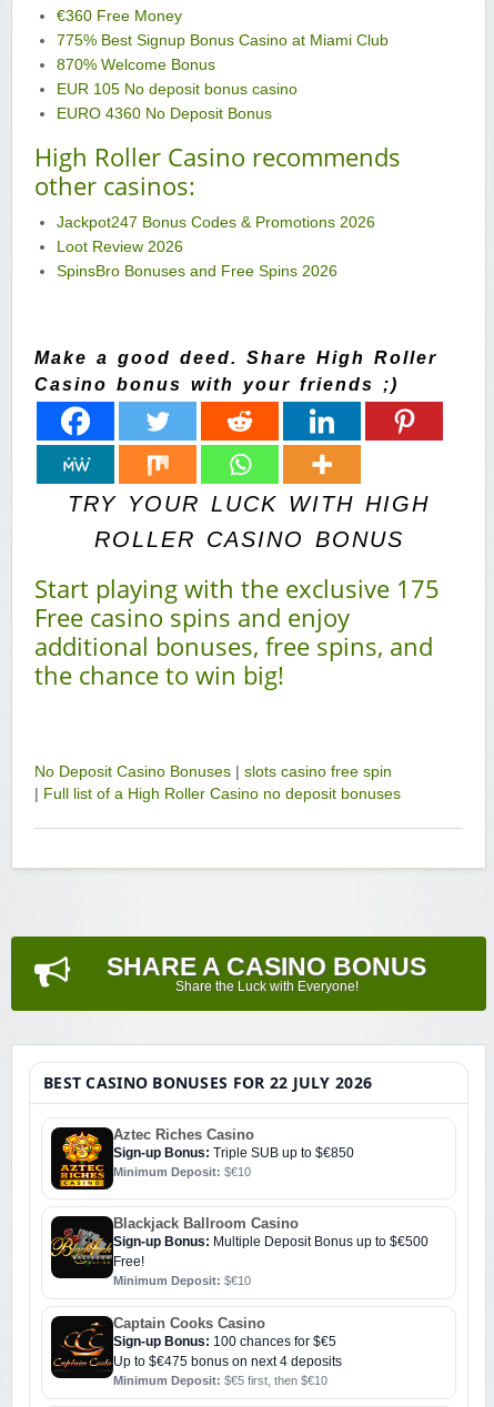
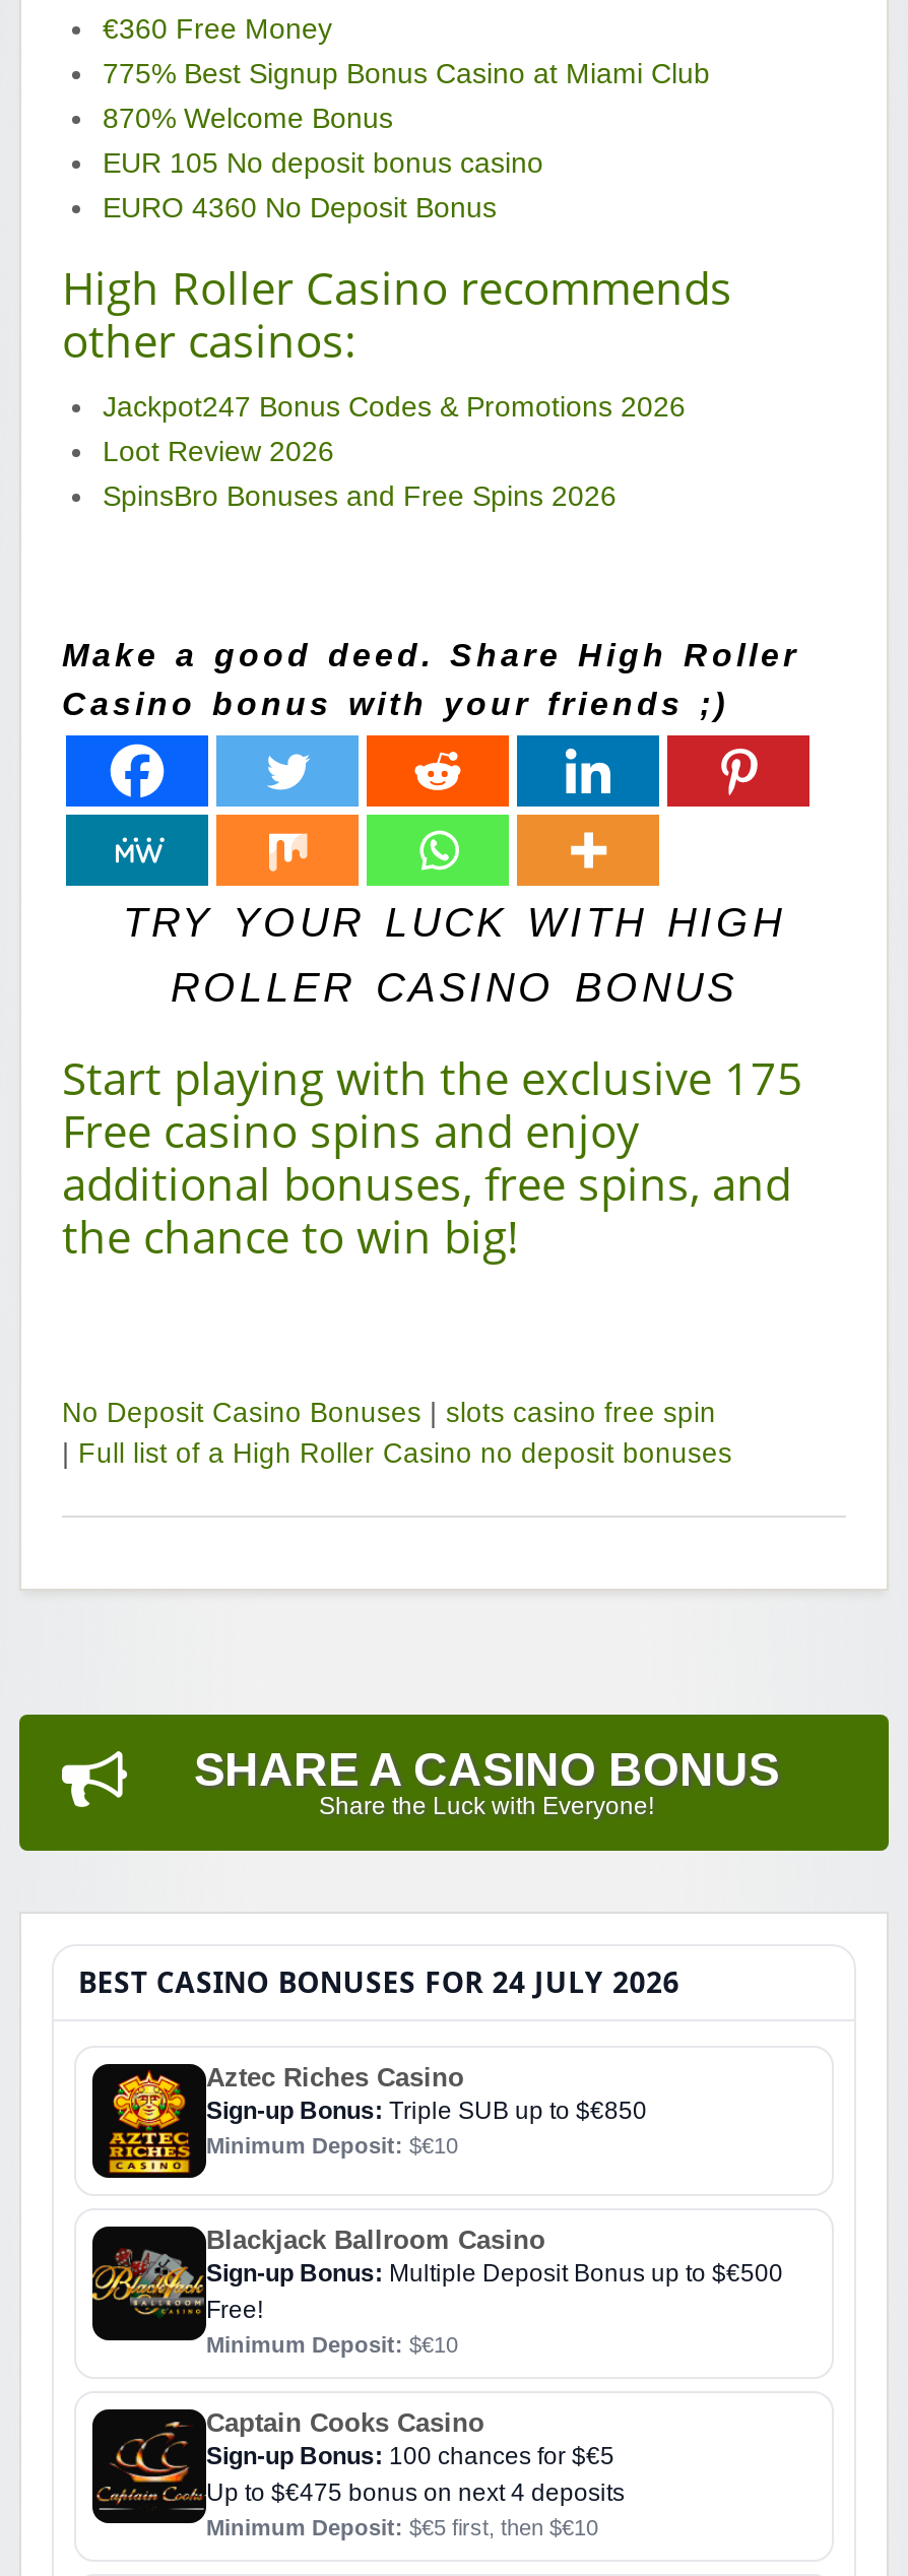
[43,1071,372,1092] BEST CASINO BONUSES FOR 22 JULY 2026 -> [78,1961,680,2000] BEST CASINO BONUSES FOR 24 JULY 2026

